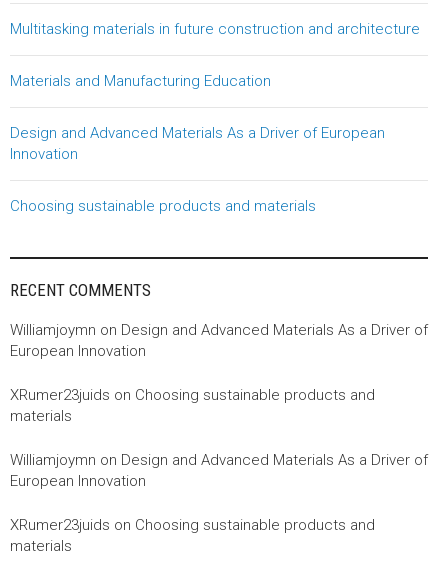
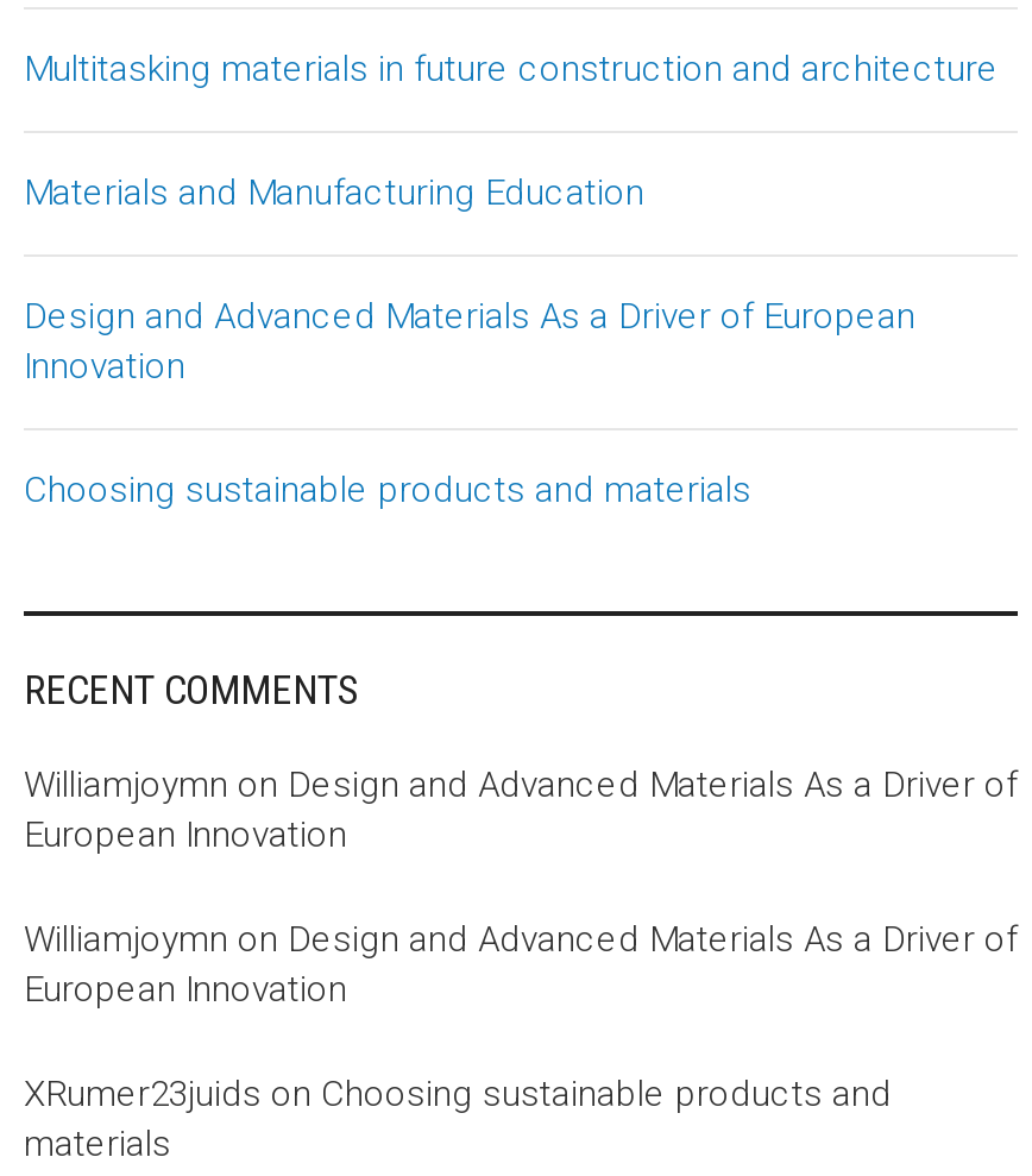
[10,386,375,425] XRumer23juids on Choosing sustainable products and | materials -> none

